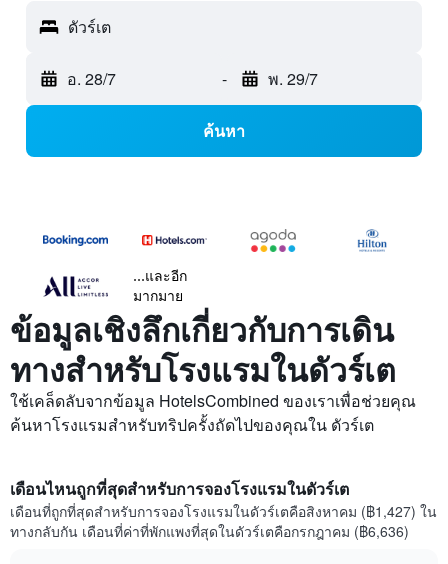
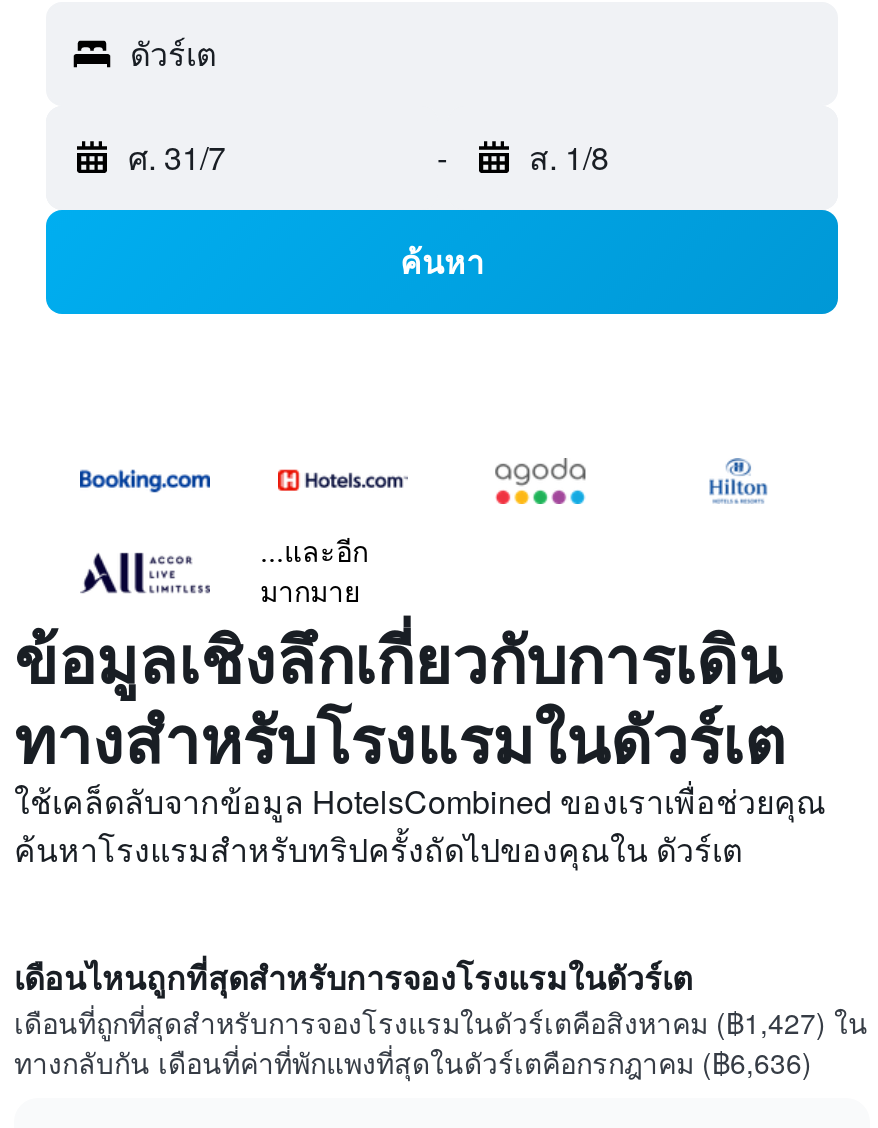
[67,67,116,90] อ. 28/7 -> [128,134,226,180] ศ. 31/7
[267,67,317,90] พ. 29/7 -> [529,134,609,180] ส. 1/8

